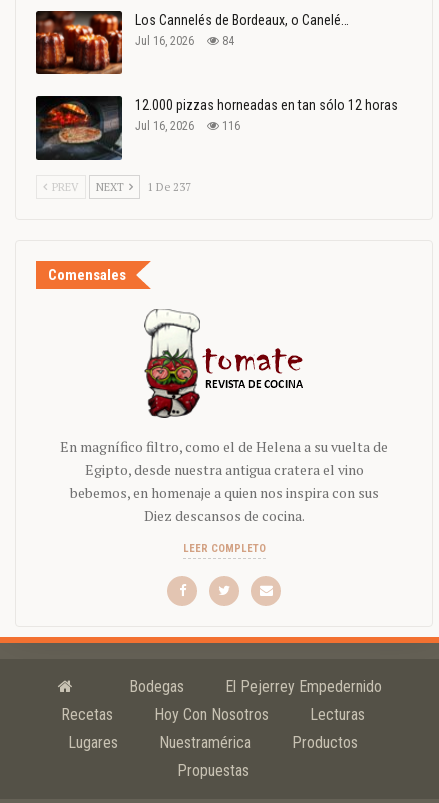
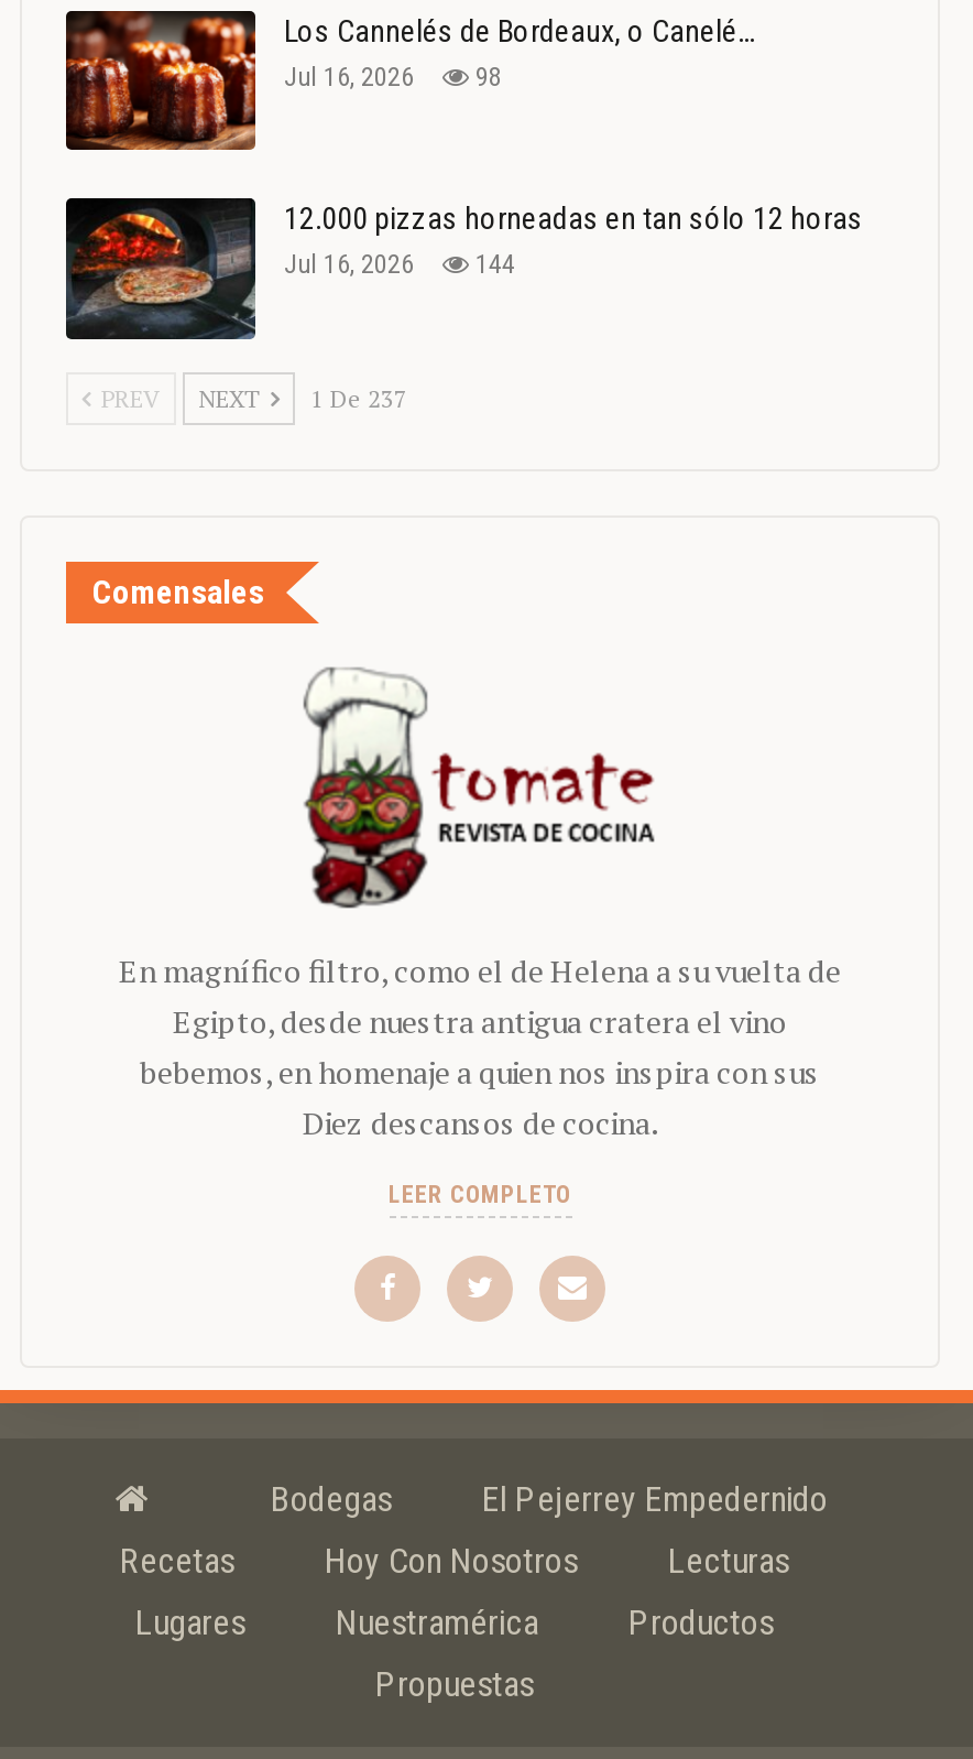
[135,34,234,48] Jul 16, 2026 84 -> [284,61,502,92] Jul 16, 2026 98
[135,119,240,133] Jul 16, 2026 116 -> [284,250,515,280] Jul 16, 2026 144

